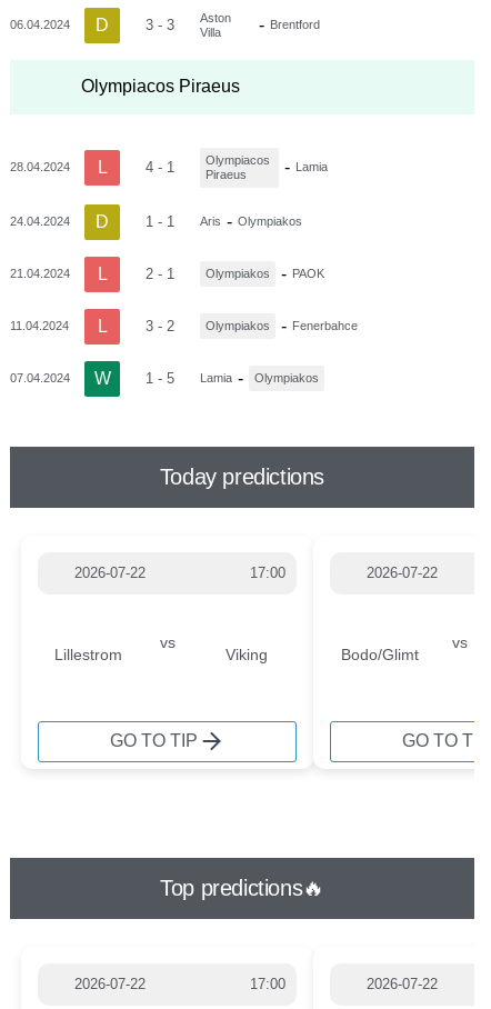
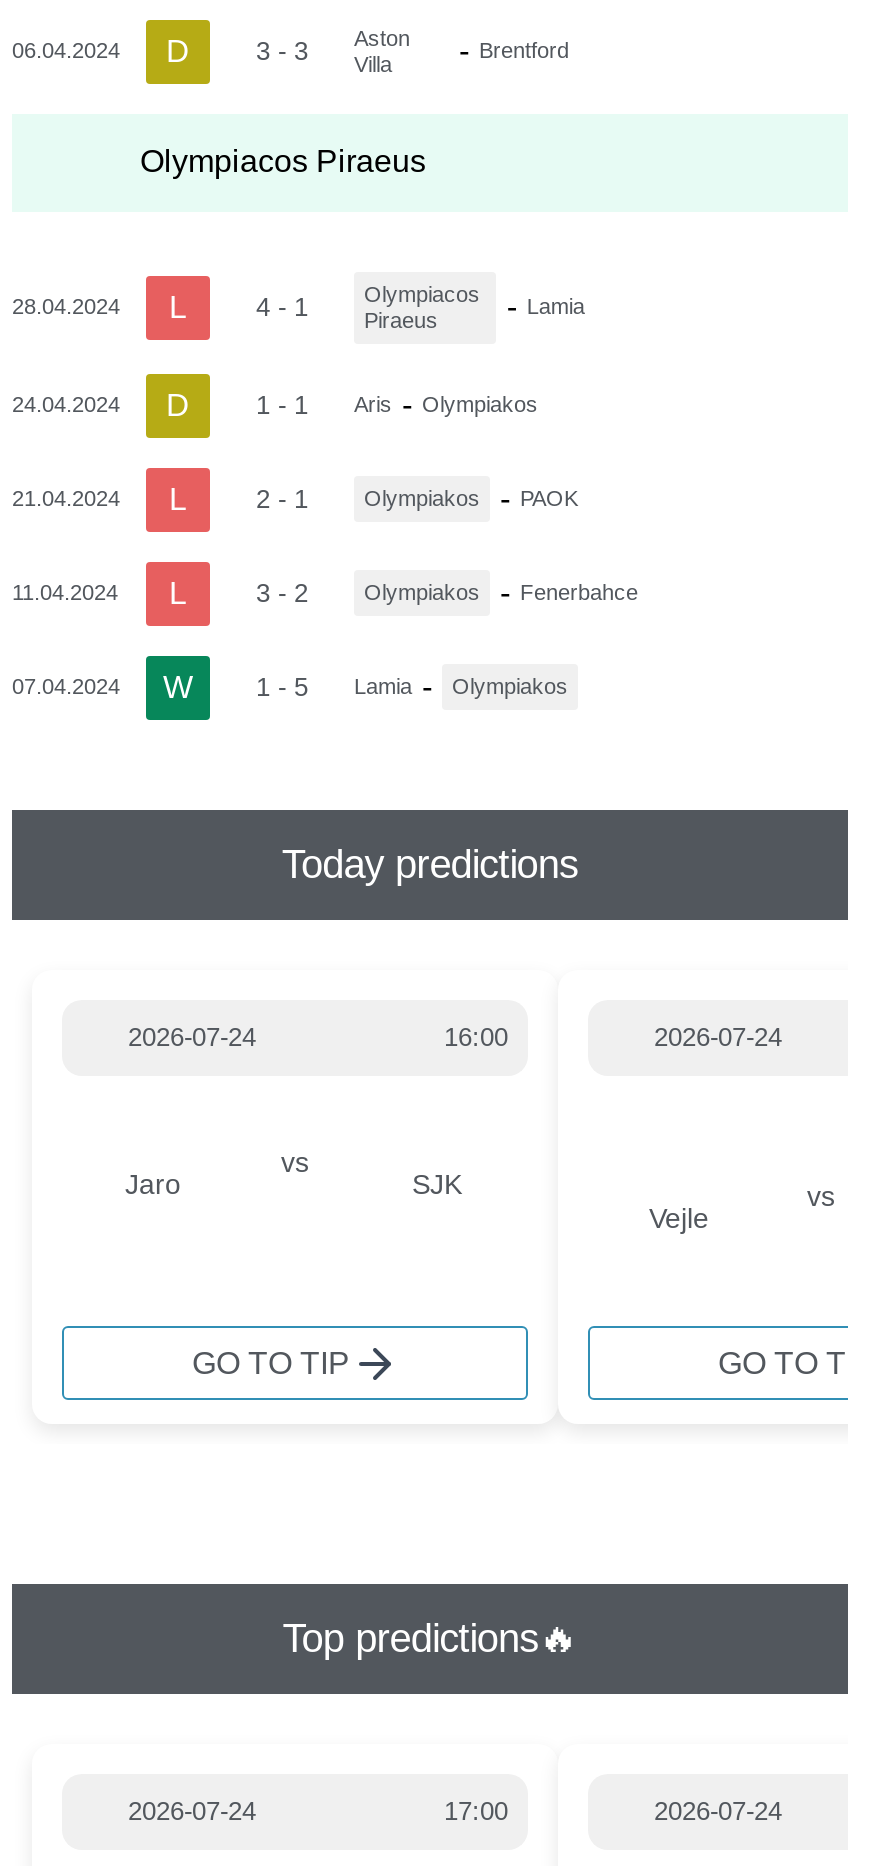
[74,564,285,581] 2026-07-22 | 17:00 -> [128,1021,508,1051] 2026-07-24 | 16:00
[367,564,438,581] 2026-07-22 -> [654,1021,782,1051] 2026-07-24
[54,645,122,663] Lillestrom -> [125,1167,181,1199] Jaro
[225,645,267,663] Viking -> [412,1167,462,1199] SJK
[342,645,419,663] Bodo/Glimt -> [649,1201,709,1233] Vejle
[74,975,146,992] 2026-07-22 -> [128,1795,256,1825] 2026-07-24
[367,975,438,992] 2026-07-22 -> [654,1795,782,1825] 2026-07-24

